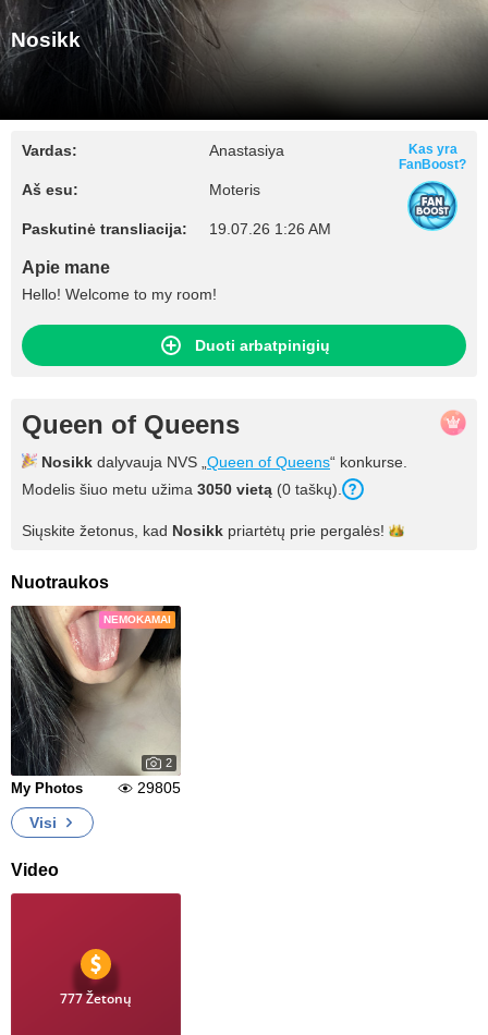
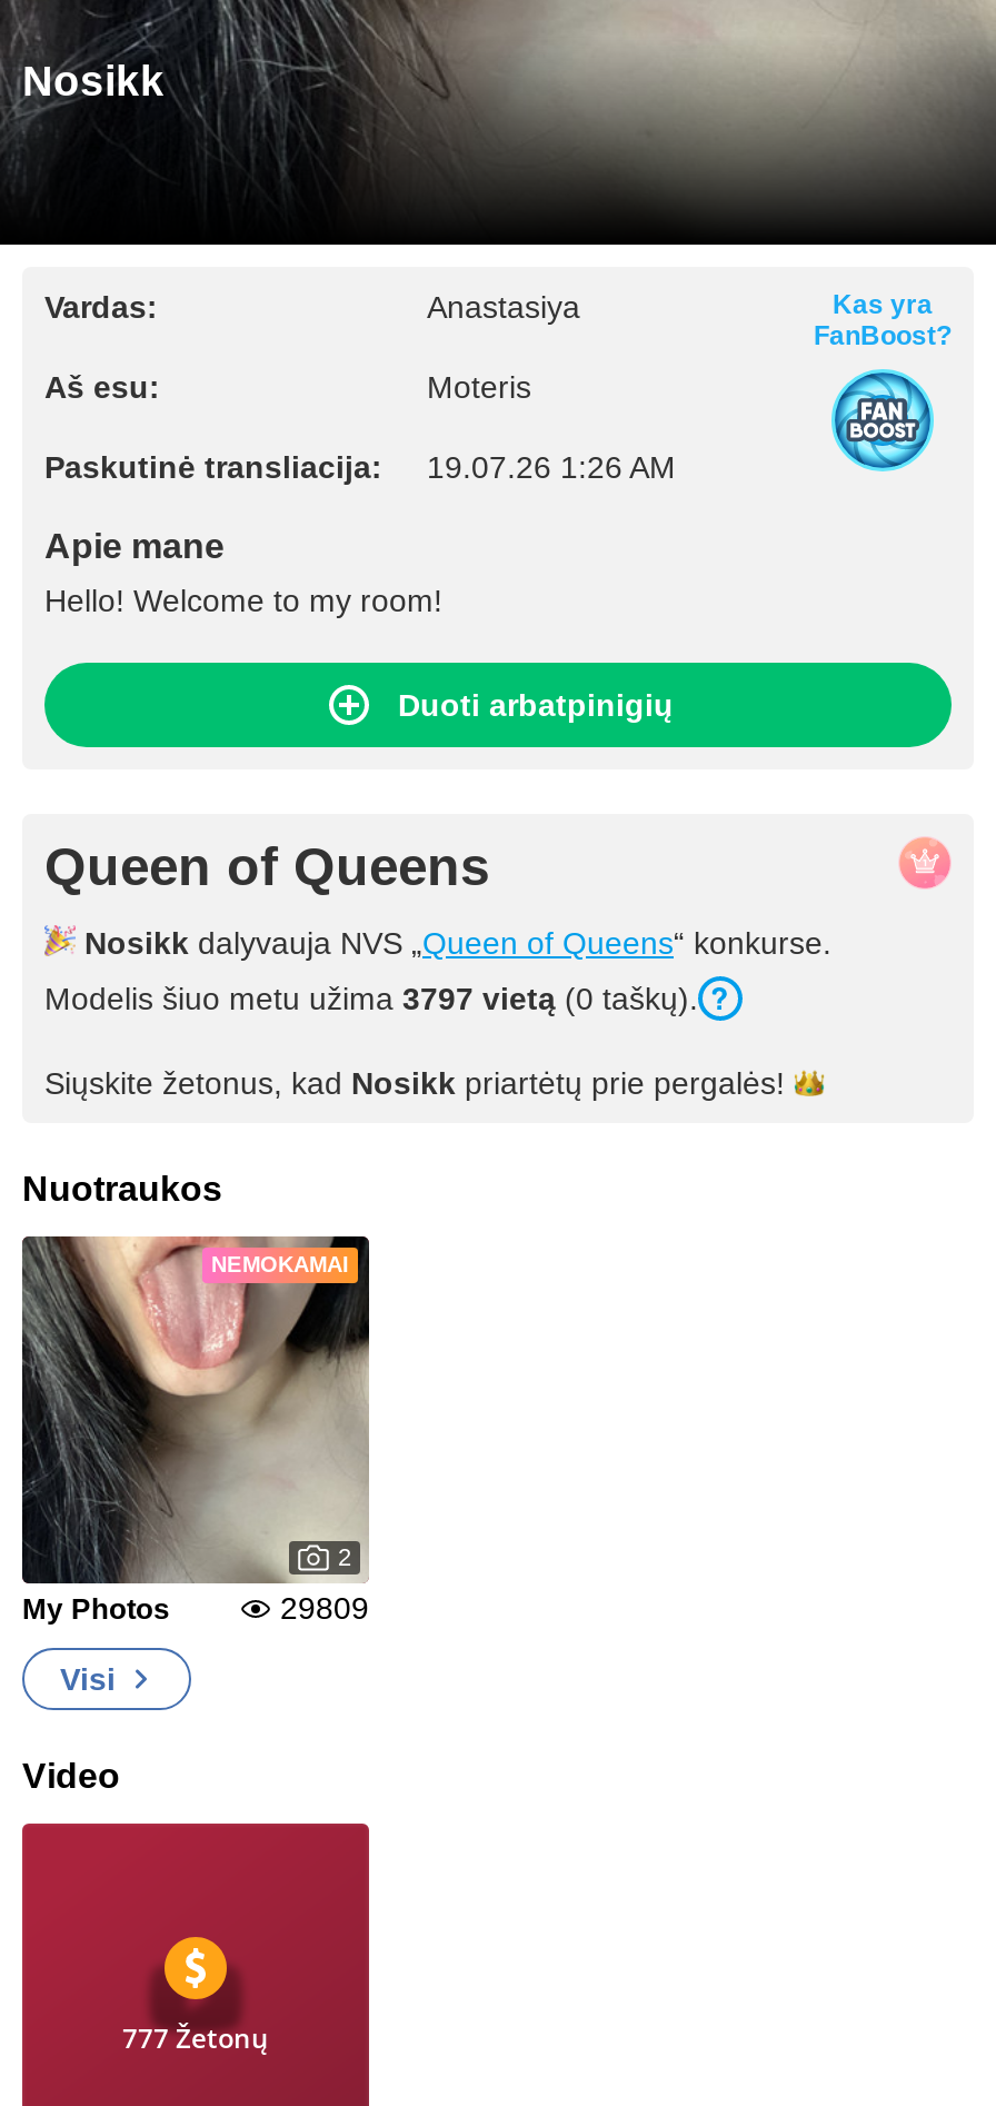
[22,480,342,498] Modelis šiuo metu užima 3050 vietą (0 taškų). -> [44,981,698,1016] Modelis šiuo metu užima 3797 vietą (0 taškų).
[137,779,181,796] 29805 -> [280,1590,369,1626] 29809

